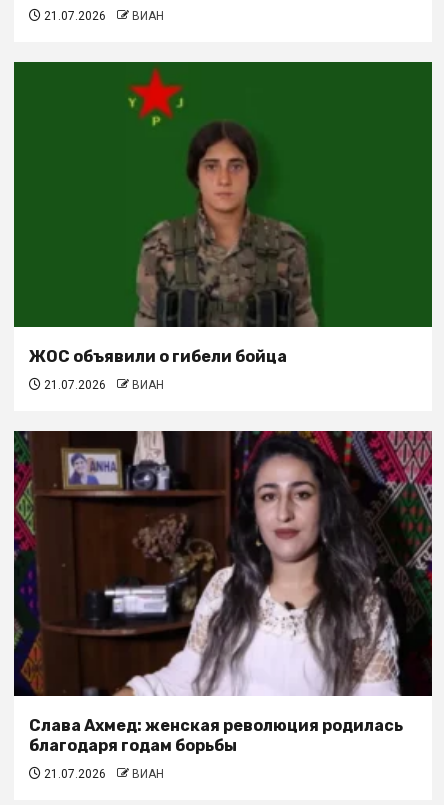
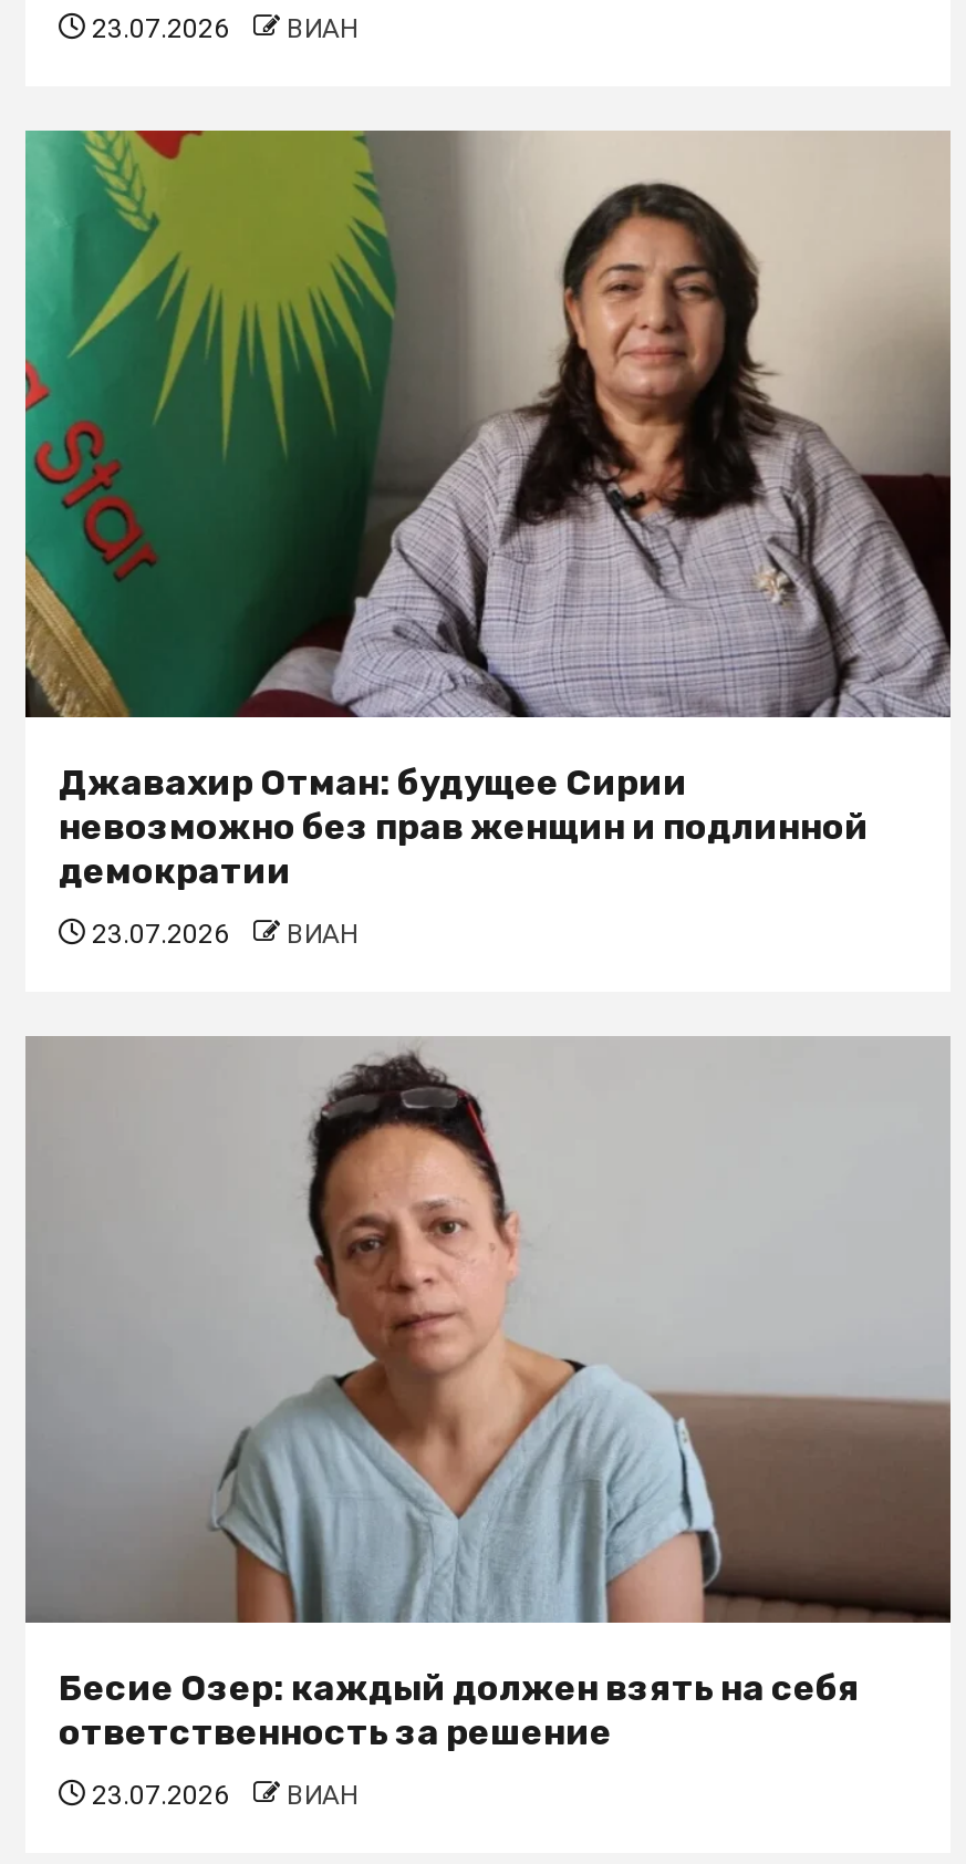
[41,9,164,23] 21.07.2026 ВИАН -> [85,13,357,44] 23.07.2026 ВИАН
[13,61,433,366] [image] | ЖОС объявили о гибели бойца -> [23,128,953,892] [image] | Джавахир Отман: будущее Сирии | невозможно без прав женщин и подлинной | демократии
[41,378,164,392] 21.07.2026 ВИАН -> [85,919,357,950] 23.07.2026 ВИАН
[14,430,433,755] [image] | Слава Ахмед: женская революция родилась | благодаря годам борьбы -> [25,1036,953,1753] [image] | Бесие Озер: каждый должен взять на себя | ответственность за решение
[41,767,164,781] 21.07.2026 ВИАН -> [85,1780,357,1811] 23.07.2026 ВИАН

